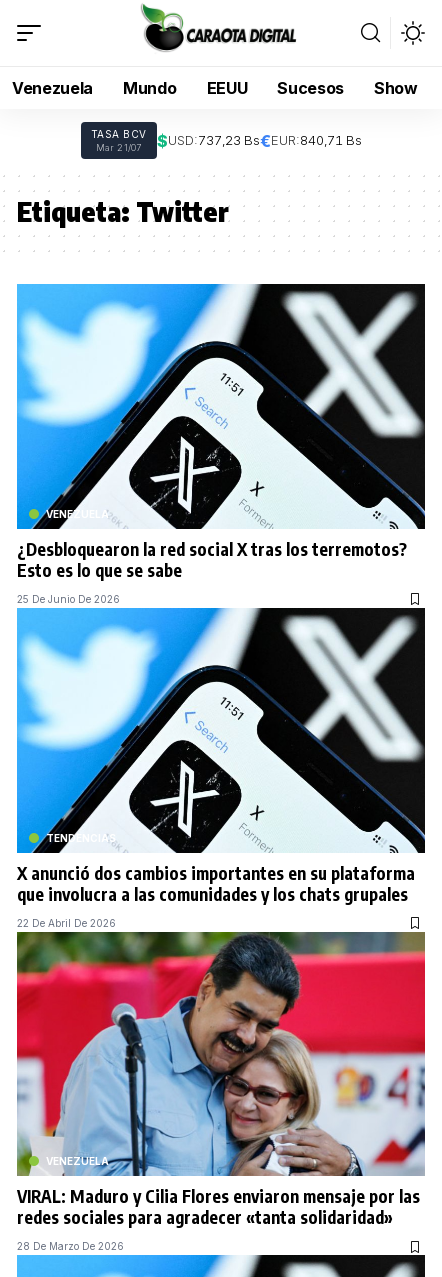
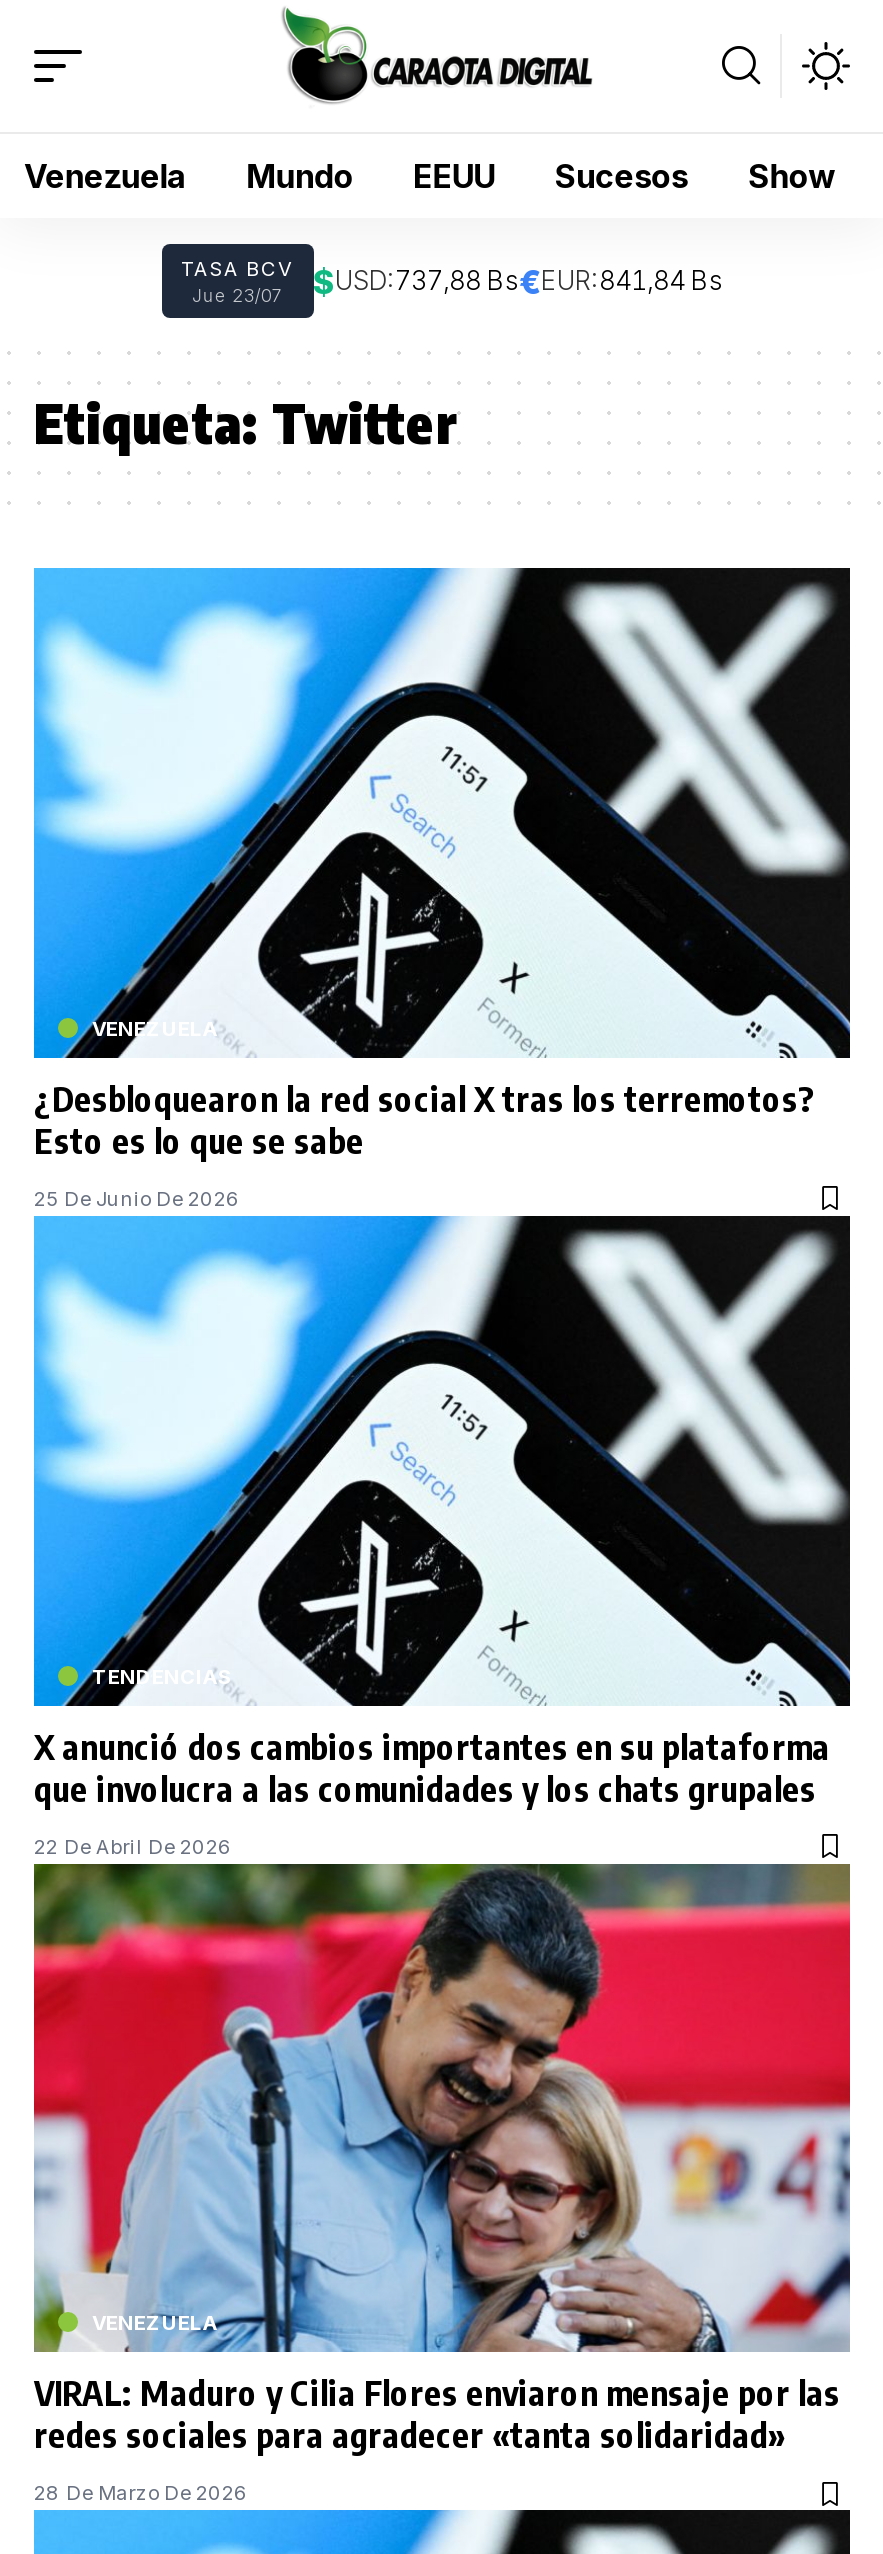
[96,131,361,153] Mar 21/07 | $USD:737,23 Bs€EUR:840,71 Bs -> [192,261,723,306] Jue 23/07 | $USD:737,88 Bs€EUR:841,84 Bs

